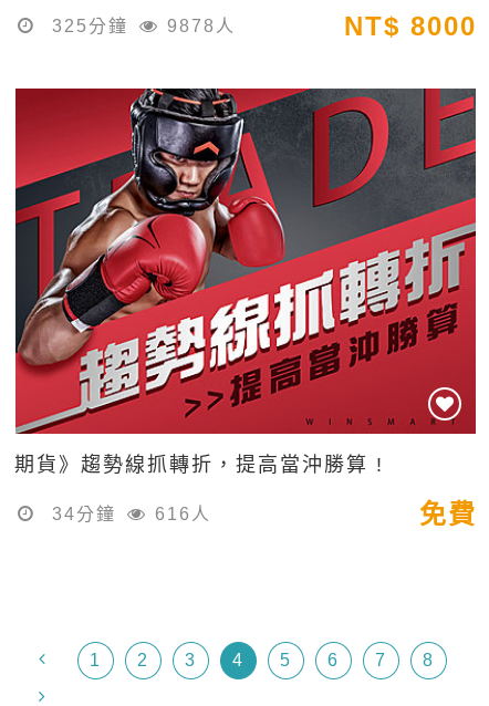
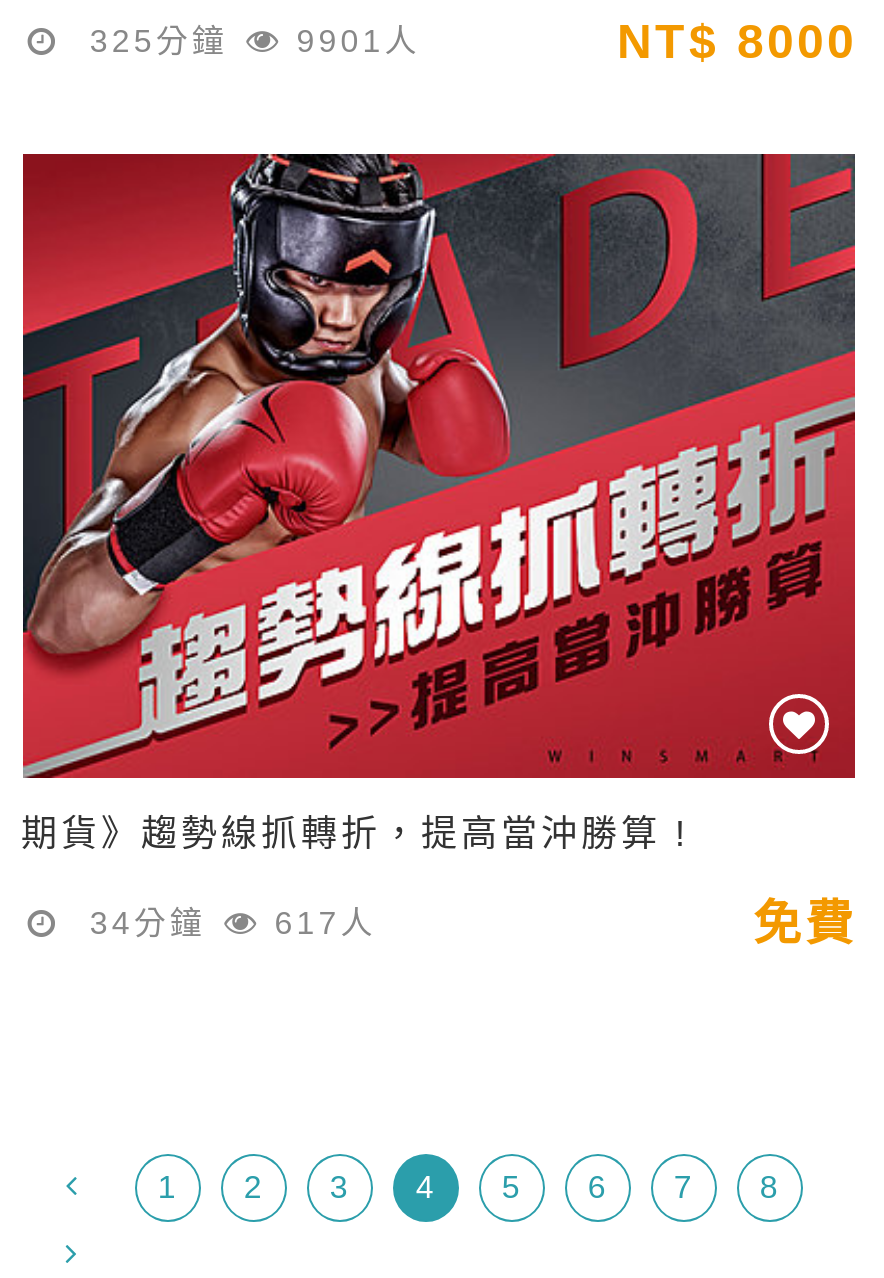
[39,17,235,35] 325分鐘 9878人 -> [66,24,421,58] 325分鐘 9901人
[39,505,211,523] 34分鐘 616人 -> [66,906,377,940] 34分鐘 617人

